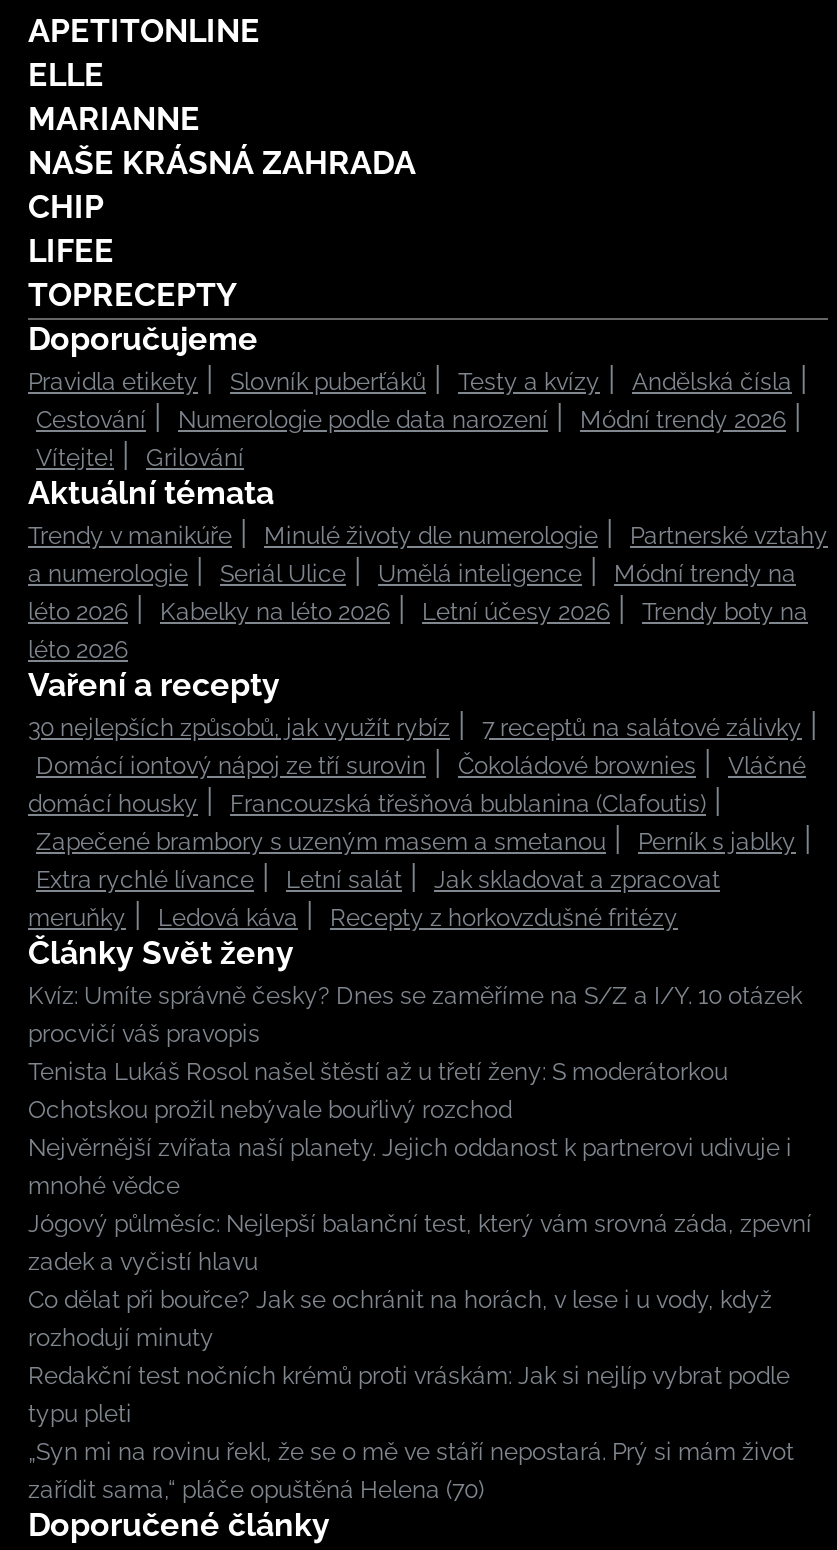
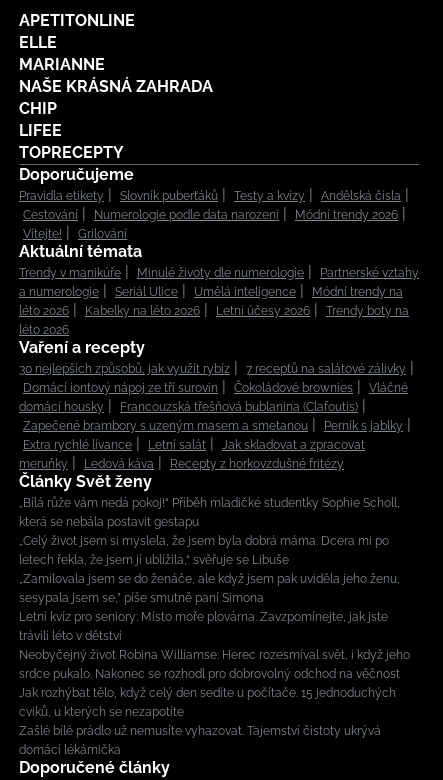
[28,982,812,1504] Kvíz: Umíte správně česky? Dnes se zaměříme na S/Z a I/Y. 10 otázek | procvičí váš pravopis | Tenista Lukáš Rosol našel štěstí až u třetí ženy: S moderátorkou | Ochotskou prožil nebývale bouřlivý rozchod | Nejvěrnější zvířata naší planety. Jejich oddanost k partnerovi udivuje i | mnohé vědce | Jógový půlměsíc: Nejlepší balanční test, který vám srovná záda, zpevní | zadek a vyčistí hlavu | Co dělat při bouřce? Jak se ochránit na horách, v lese i u vody, když | rozhodují minuty | Redakční test nočních krémů proti vráskám: Jak si nejlíp vybrat podle | typu pleti | „Syn mi na rovinu řekl, že se o mě ve stáří nepostará. Prý si mám život | zařídit sama,“ pláče opuštěná Helena (70) -> [19,496,410,757] „Bílá růže vám nedá pokoj!“ Příběh mladičké studentky Sophie Scholl, | která se nebála postavit gestapu | „Celý život jsem si myslela, že jsem byla dobrá máma. Dcera mi po | letech řekla, že jsem jí ublížila,“ svěřuje se Libuše | „Zamilovala jsem se do ženáče, ale když jsem pak uviděla jeho ženu, | sesypala jsem se,” píše smutně paní Simona | Letní kvíz pro seniory: Místo moře plovárna. Zavzpomínejte, jak jste | trávili léto v dětství | Neobyčejný život Robina Williamse: Herec rozesmíval svět, i když jeho | srdce pukalo. Nakonec se rozhodl pro dobrovolný odchod na věčnost | Jak rozhýbat tělo, když celý den sedíte u počítače. 15 jednoduchých | cviků, u kterých se nezapotíte | Zašlé bílé prádlo už nemusíte vyhazovat. Tajemství čistoty ukrývá | domácí lékárnička

